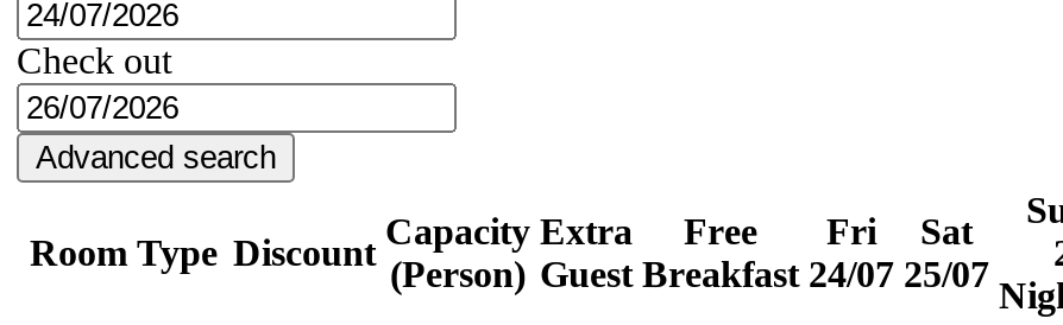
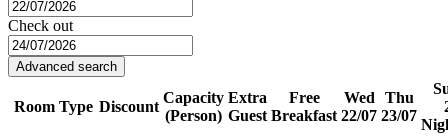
[809,212,894,295] Fri | 24/07 -> [341,89,377,124] Wed | 22/07
[904,212,989,295] Sat | 25/07 -> [381,89,417,124] Thu | 23/07

